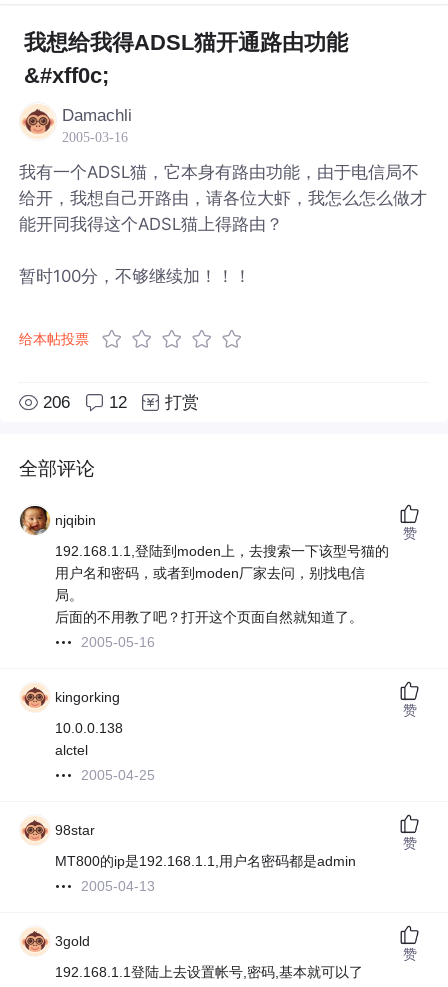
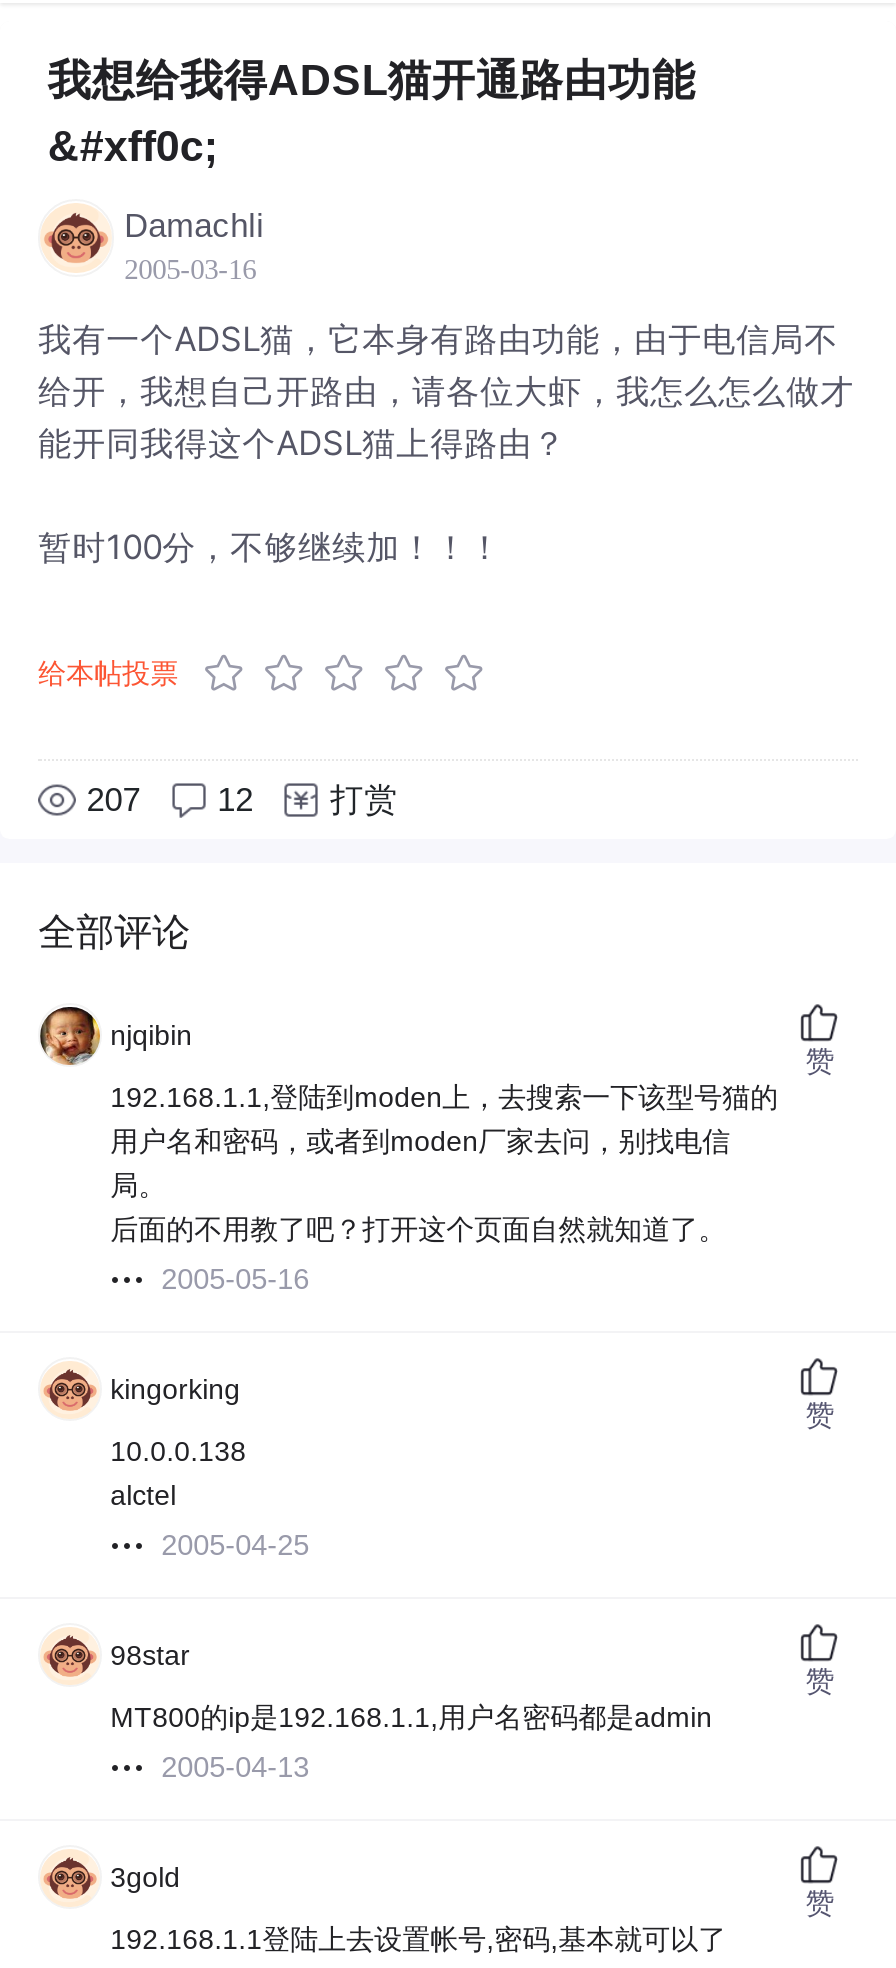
[43,393,70,412] 206 -> [86,782,140,820] 207

